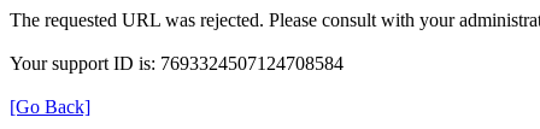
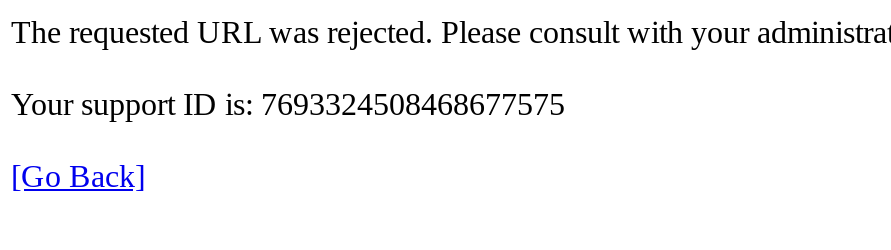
[10,53,344,74] Your support ID is: 7693324507124708584 -> [11,87,565,121] Your support ID is: 7693324508468677575

